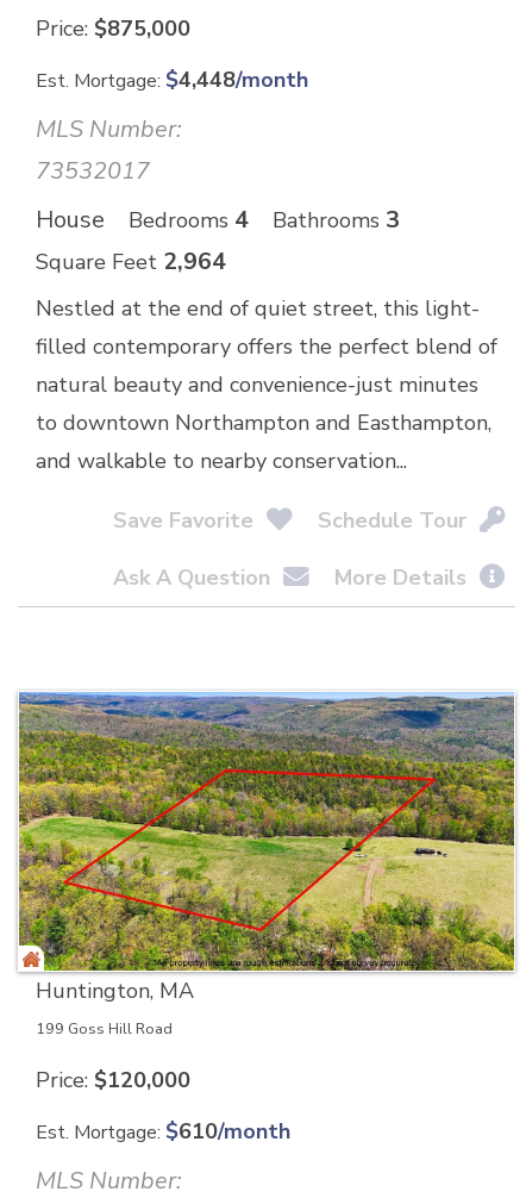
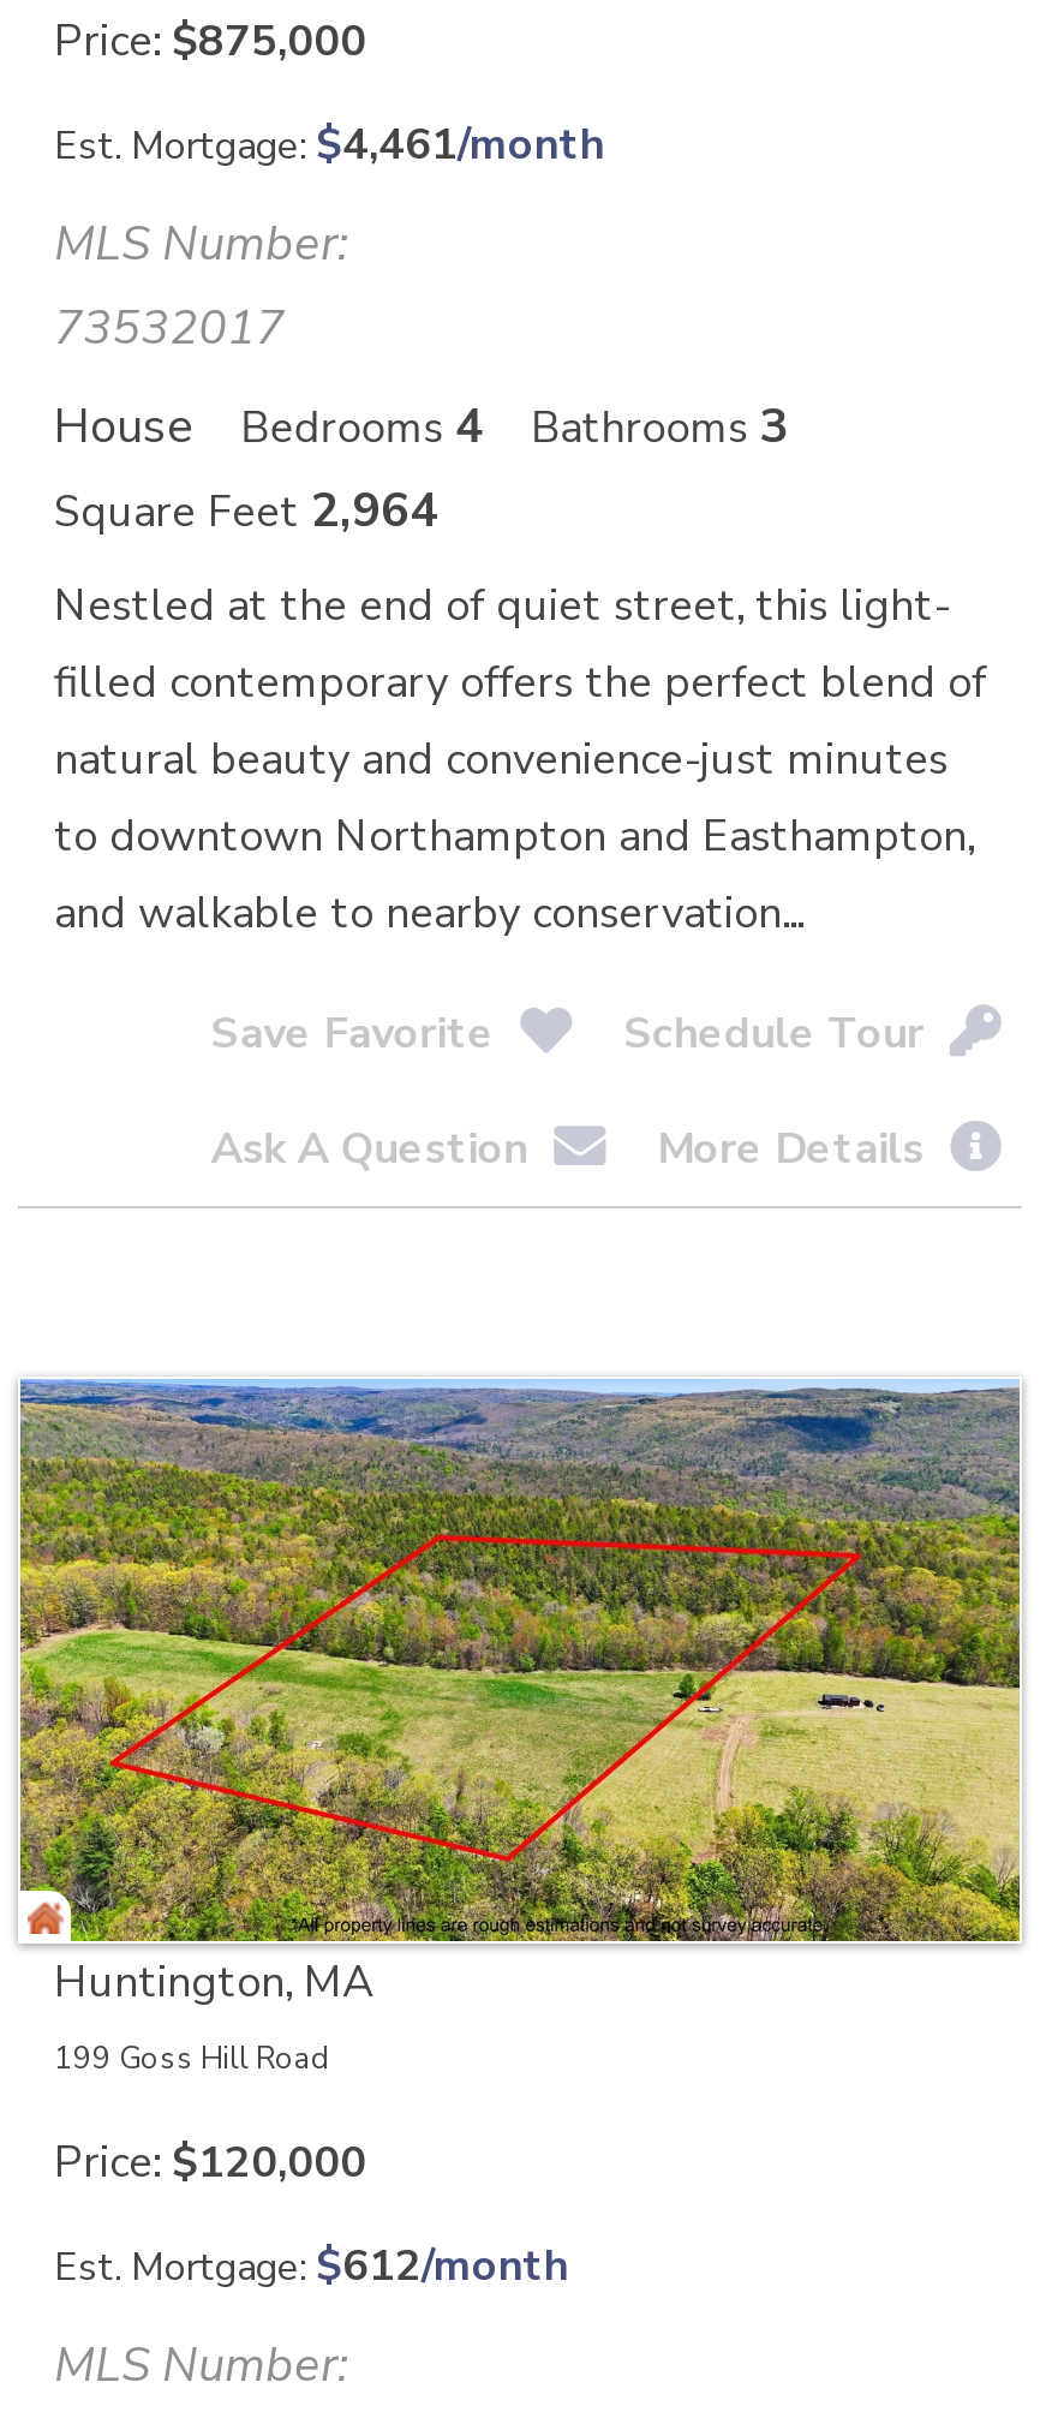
[36,66,308,94] Est. Mortgage: $4,448/month -> [54,116,604,173] Est. Mortgage: $4,461/month
[36,1117,290,1146] Est. Mortgage: $610/month -> [54,2236,568,2294] Est. Mortgage: $612/month

